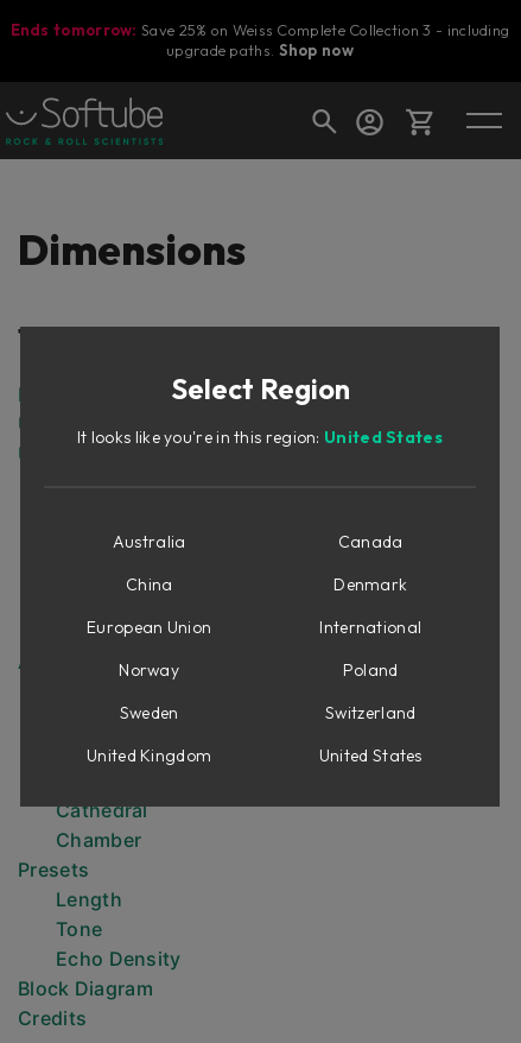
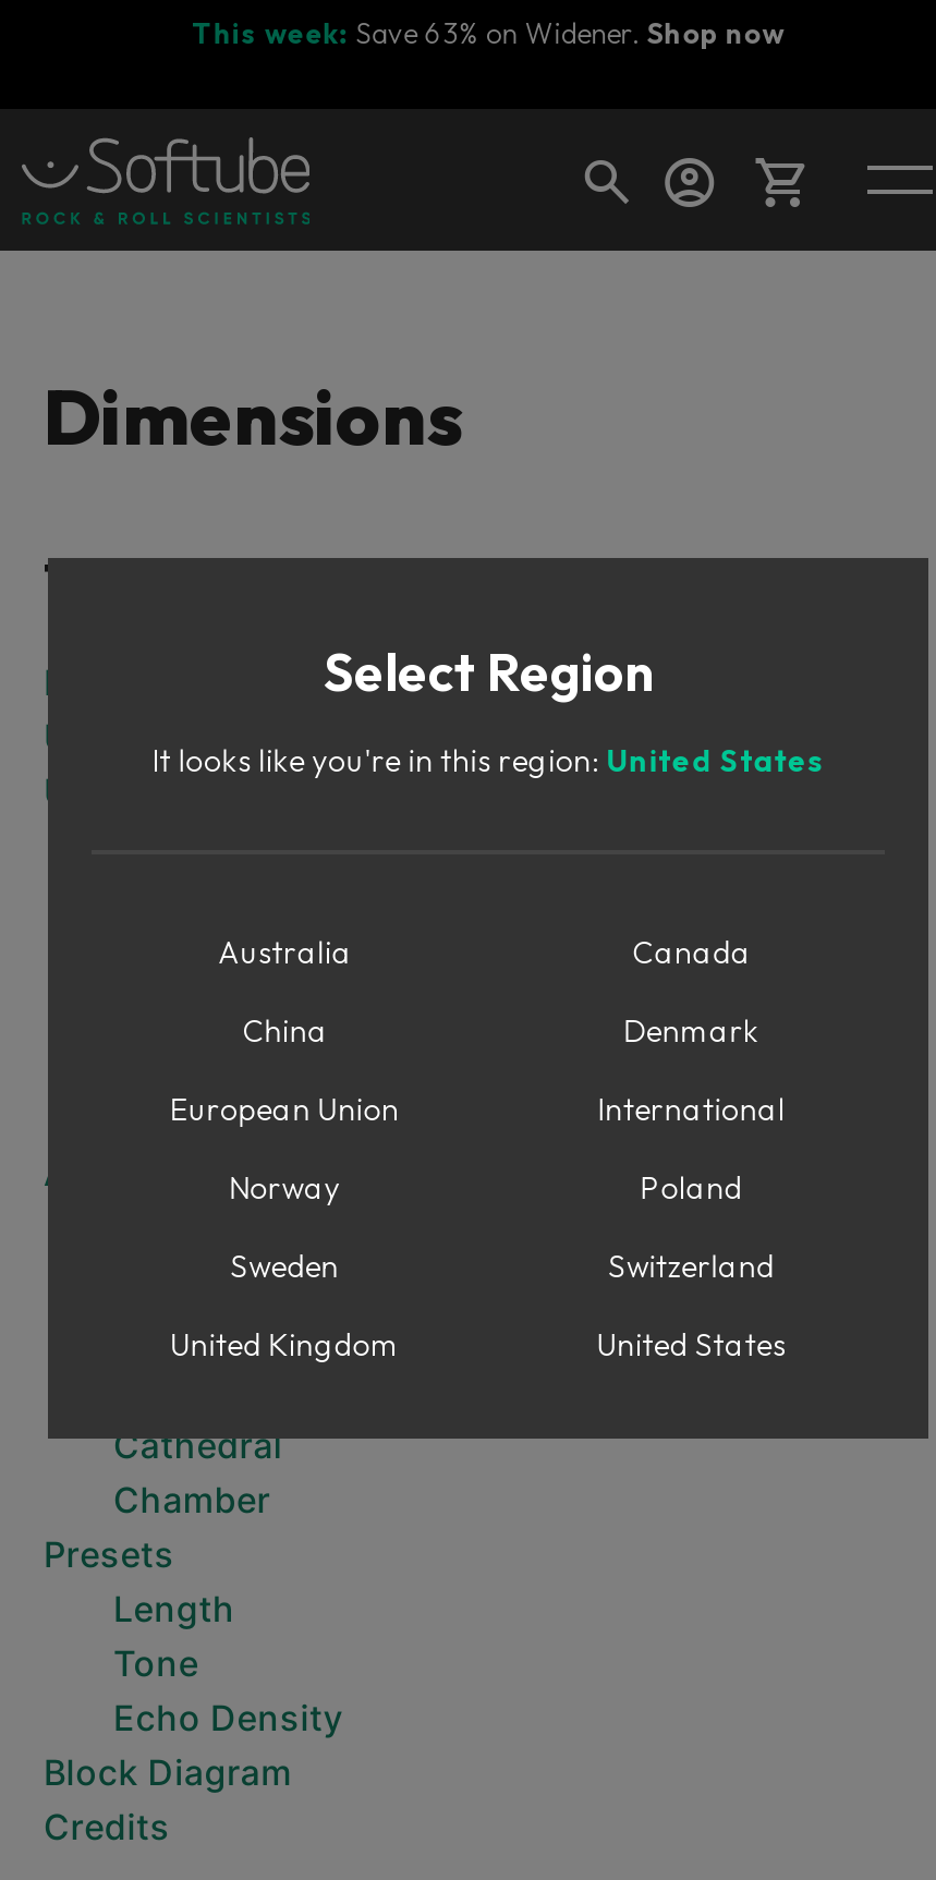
[10,20,510,59] Ends tomorrow: Save 25% on Weiss Complete Collection 3 - including | upgrade paths. Shop now -> [192,14,785,49] This week: Save 63% on Widener. Shop now

